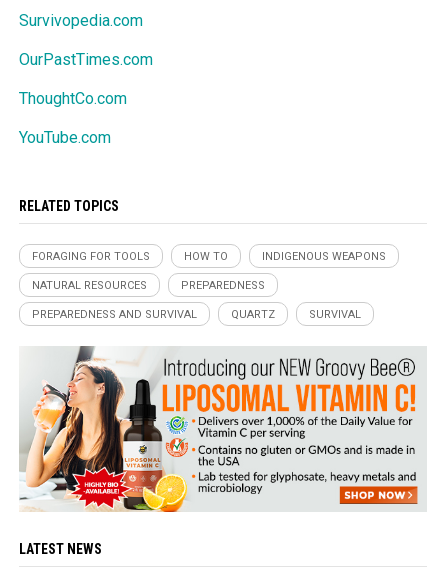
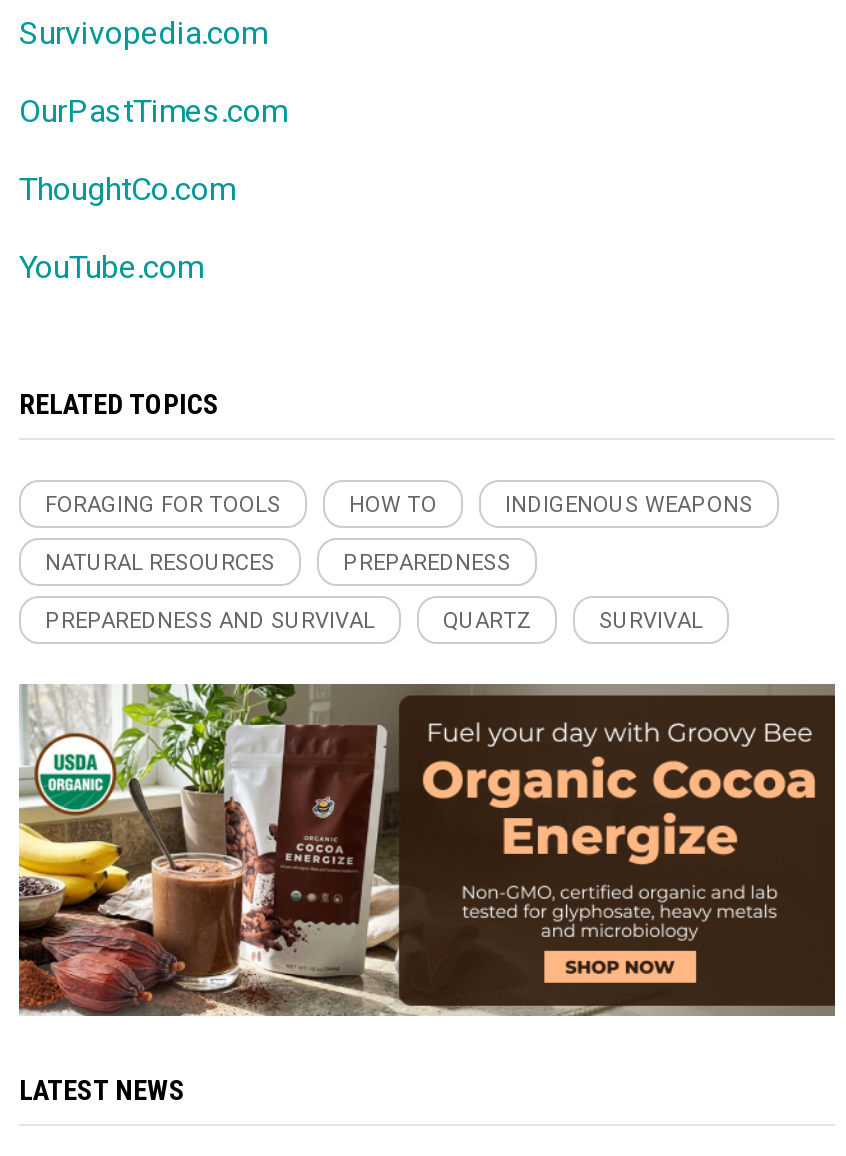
[19,345,427,513] [image] -> [17,682,837,1018] [image]

